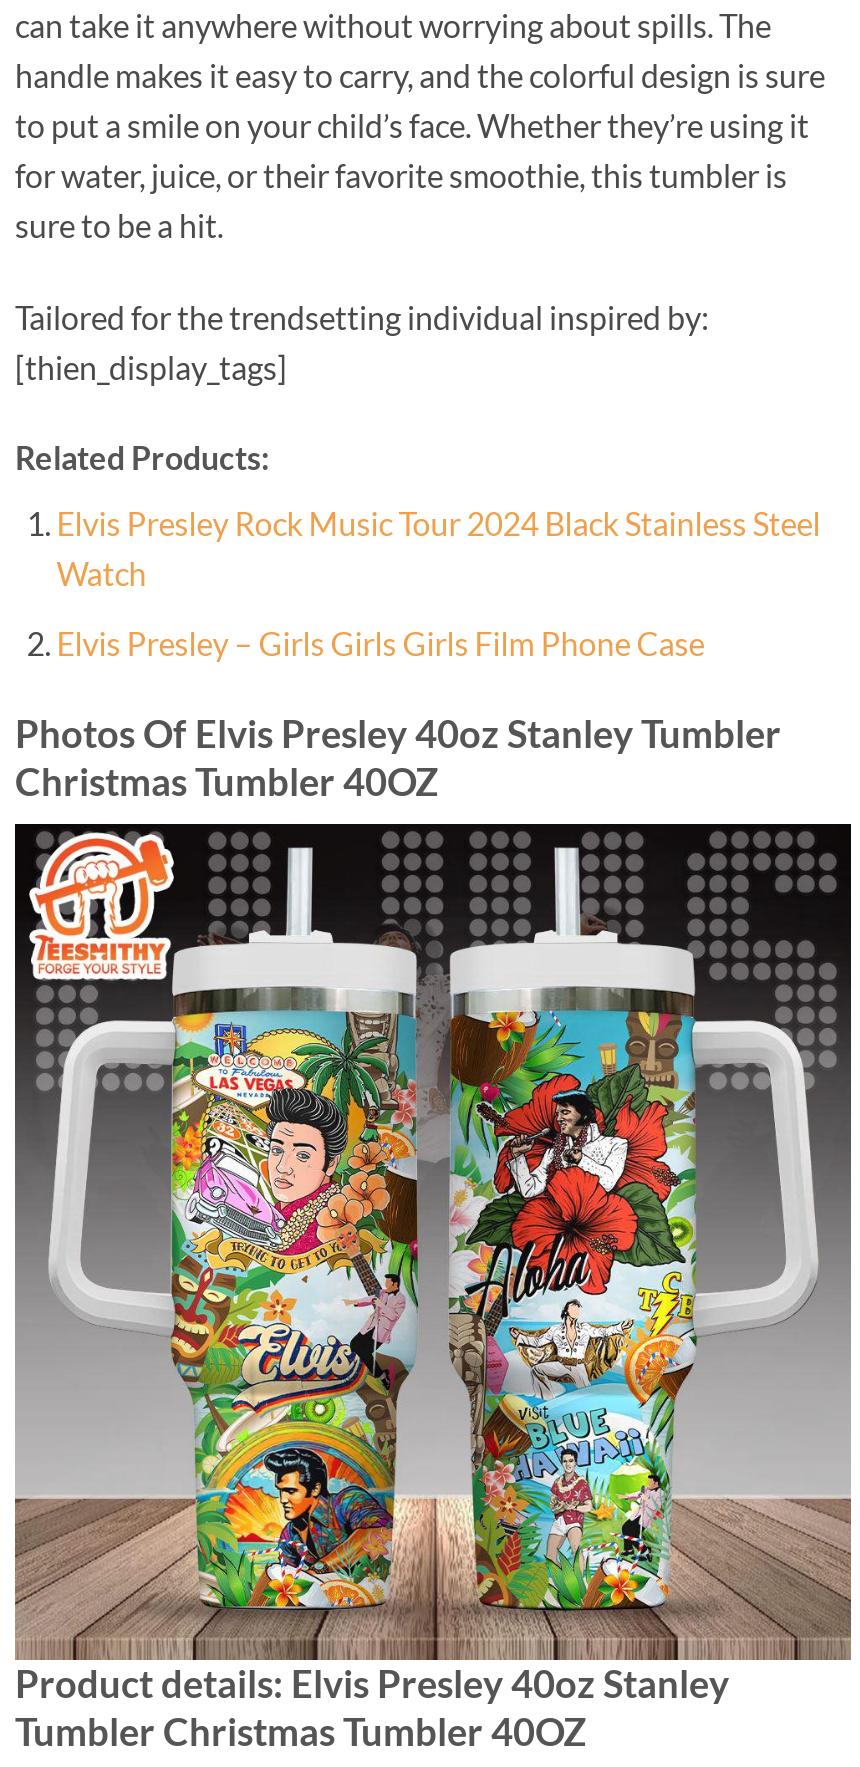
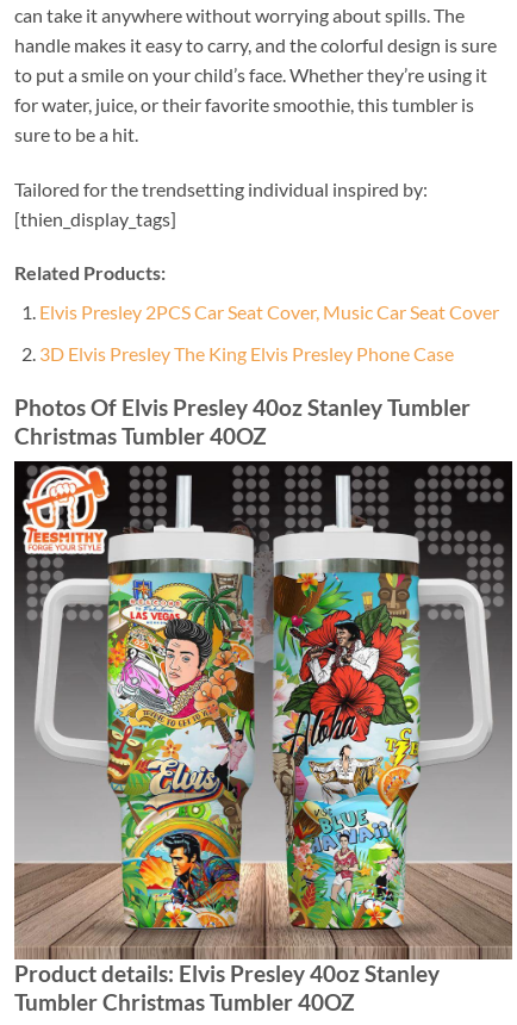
[57,505,821,593] Elvis Presley Rock Music Tour 2024 Black Stainless Steel | Watch -> [39,301,499,323] Elvis Presley 2PCS Car Seat Cover, Music Car Seat Cover
[57,624,705,662] Elvis Presley – Girls Girls Girls Film Phone Case -> [39,342,454,365] 3D Elvis Presley The King Elvis Presley Phone Case

